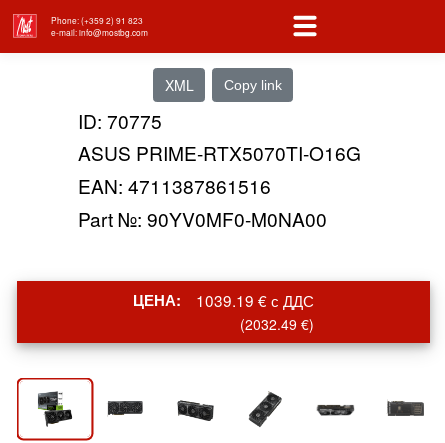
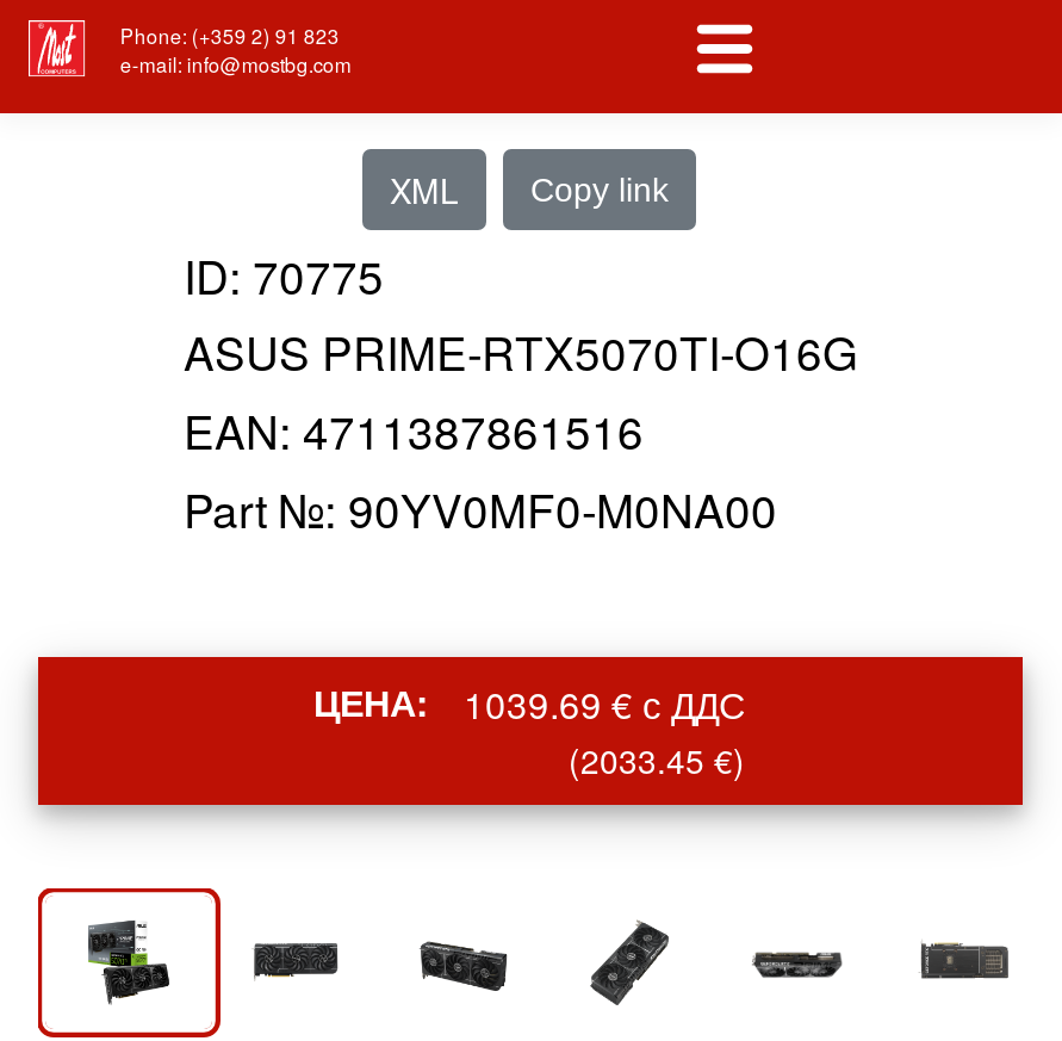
[132,289,313,311] ЦЕНА: 1039.19 € с ДДС -> [313,676,745,729] ЦЕНА: 1039.69 € с ДДС
[239,314,313,334] (2032.49 €) -> [569,736,745,783] (2033.45 €)

